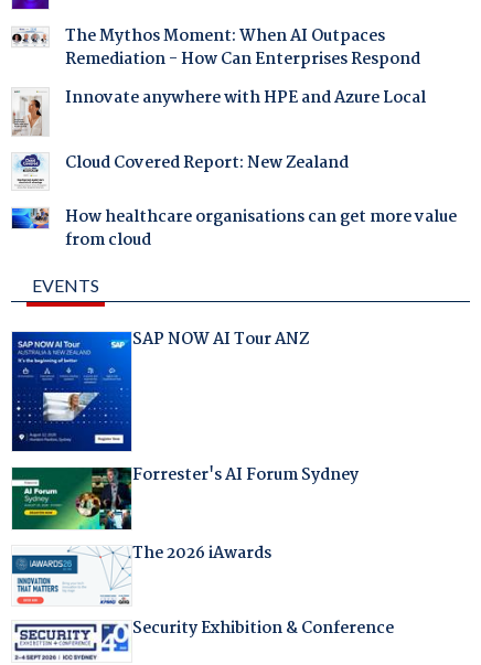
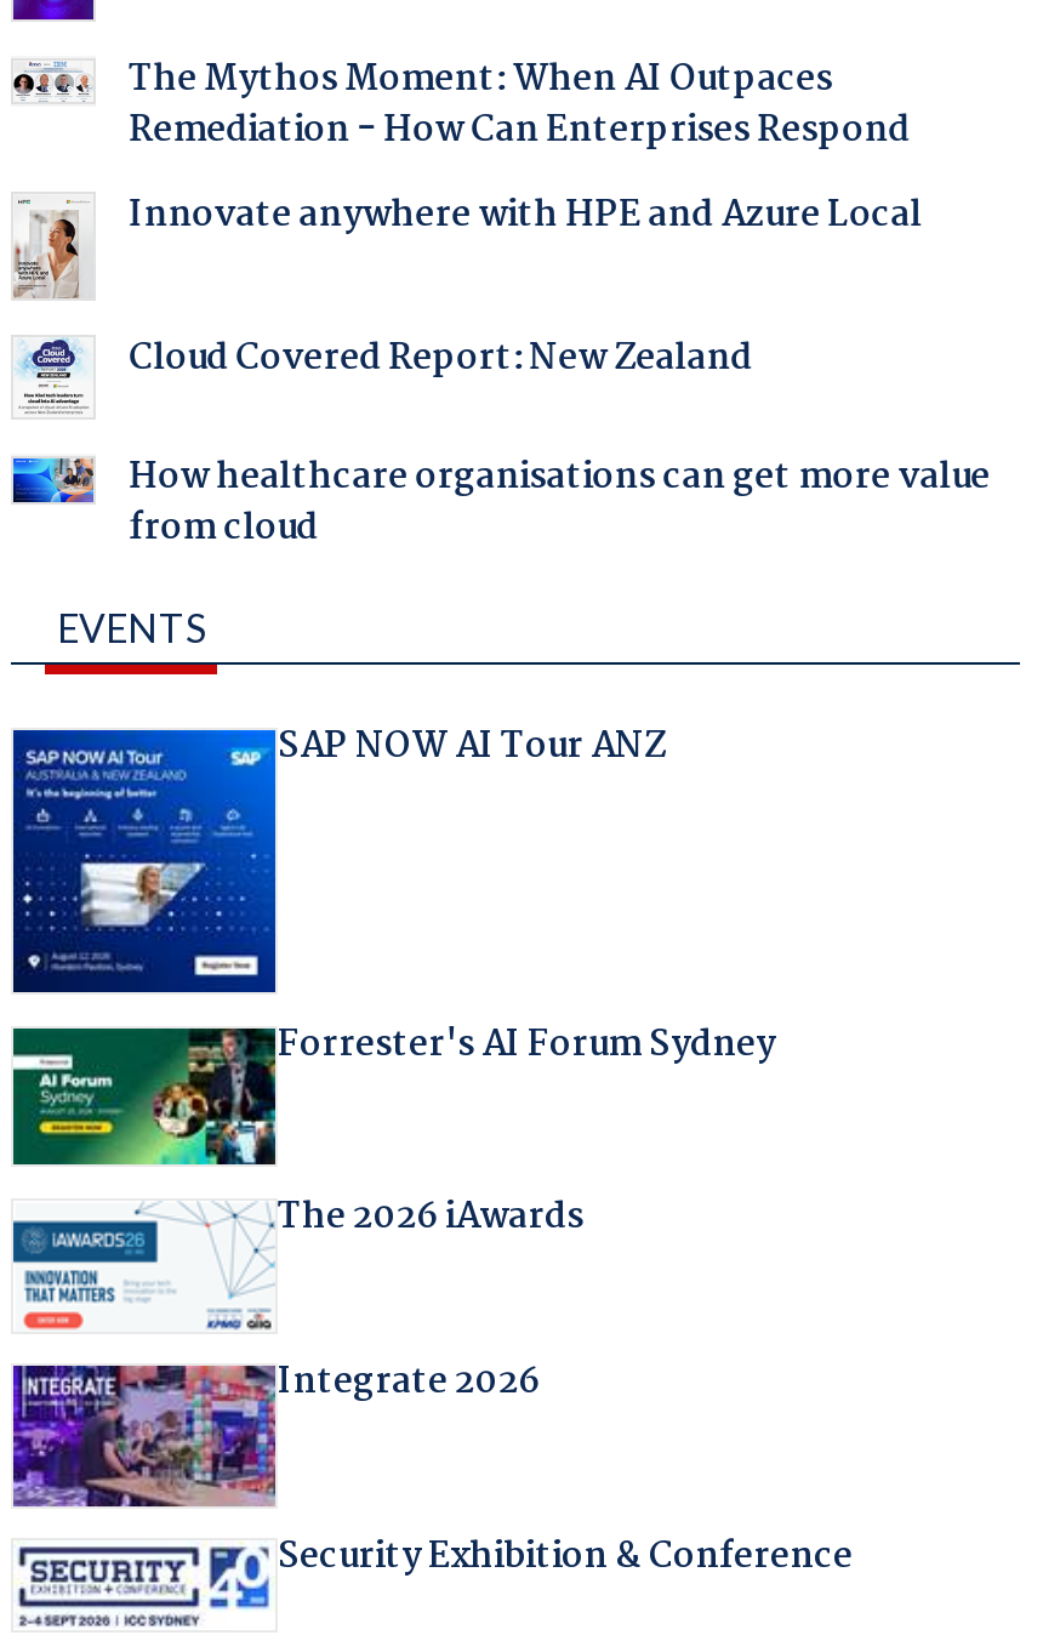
none -> [11,1353,539,1509] [image] | Integrate 2026

